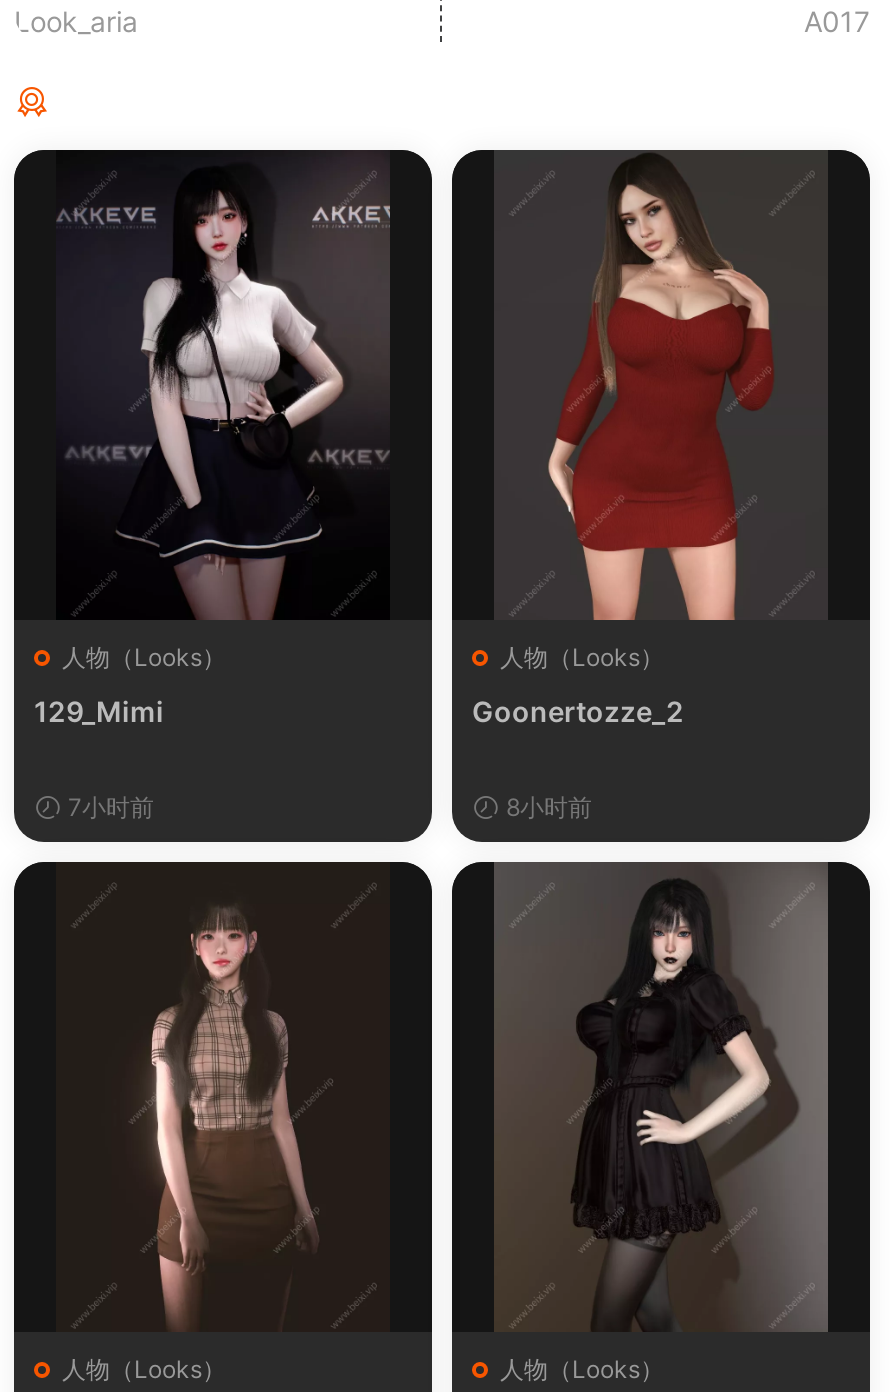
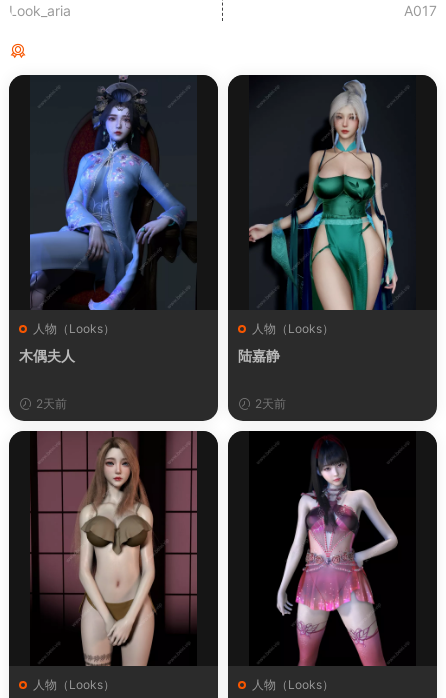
[34,150,392,728] [image] | 129_Mimi -> [19,74,196,364] [image] | 木偶夫人
[472,150,826,728] [image] | Goonertozze_2 -> [238,76,415,364] [image] | 陆嘉静
[62,792,154,822] 7小时前 -> [33,396,67,411] 2天前
[500,792,592,822] 8小时前 -> [252,396,286,411] 2天前
[60,862,388,1332] [image] -> [32,431,197,667] [image]
[494,862,828,1332] [image] -> [249,432,416,667] [image]

